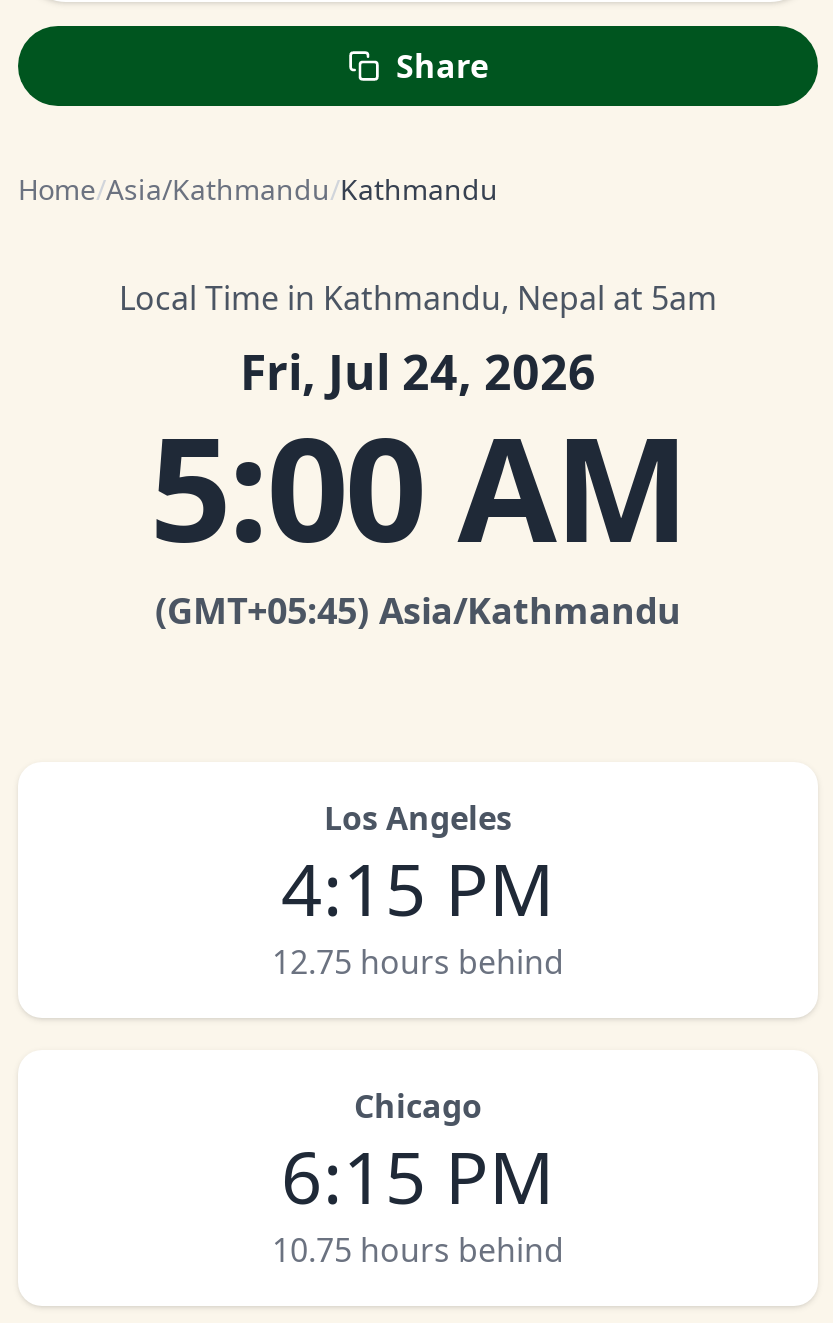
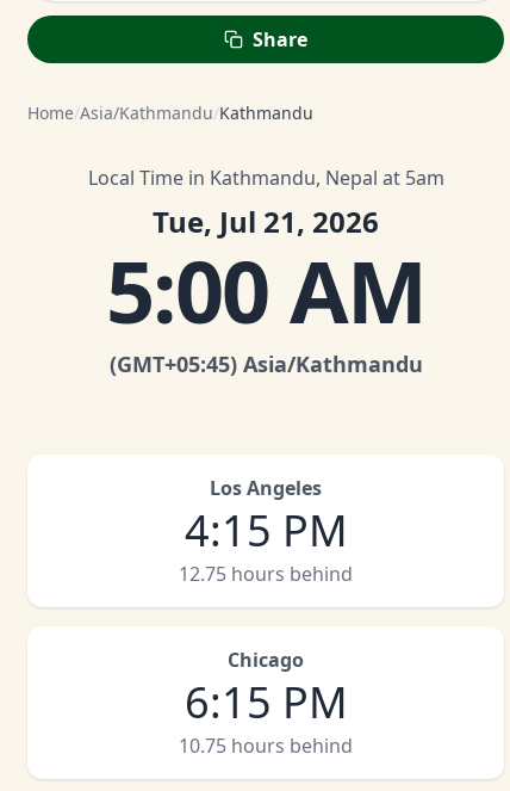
[240,338,596,404] Fri, Jul 24, 2026 -> [153,202,379,241] Tue, Jul 21, 2026

